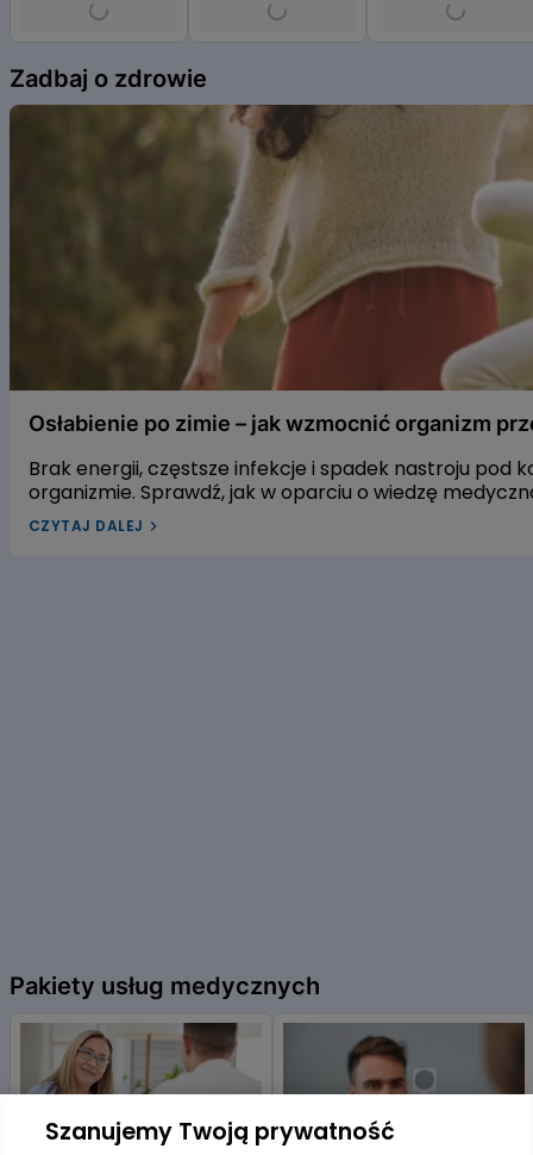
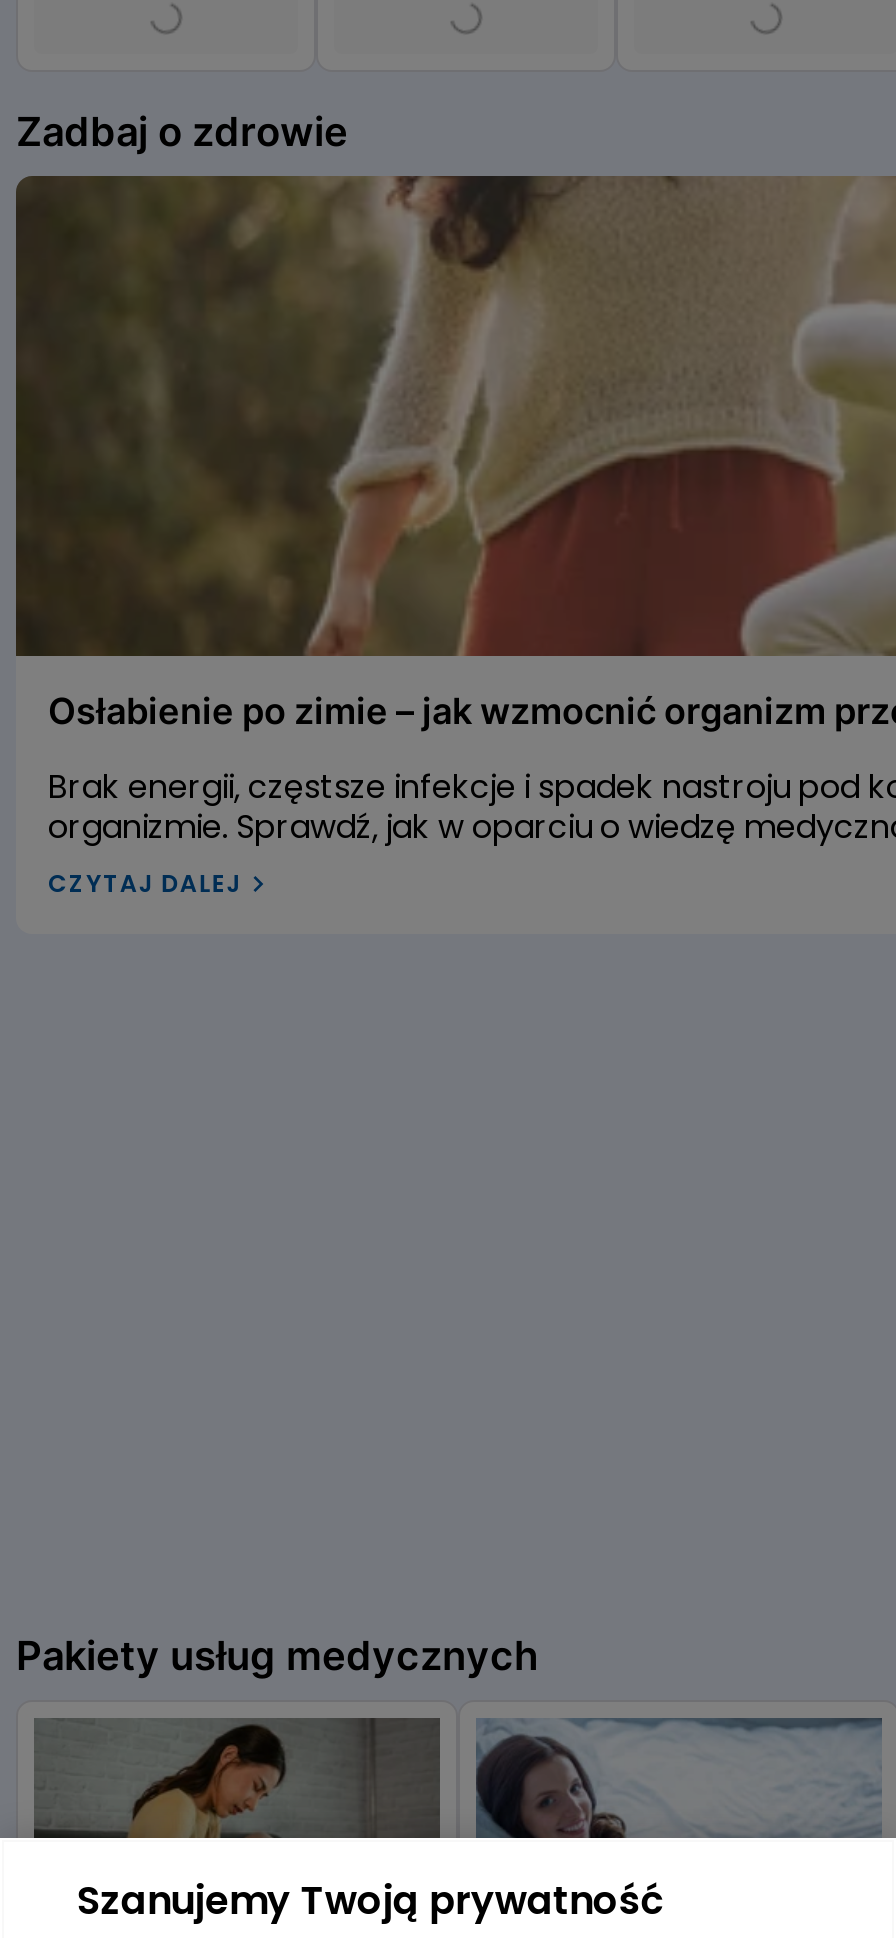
[23,1024,261,1094] [image] -> [34,1718,440,1838] [image]
[284,1024,526,1095] [image] -> [478,1718,882,1838] [image]

